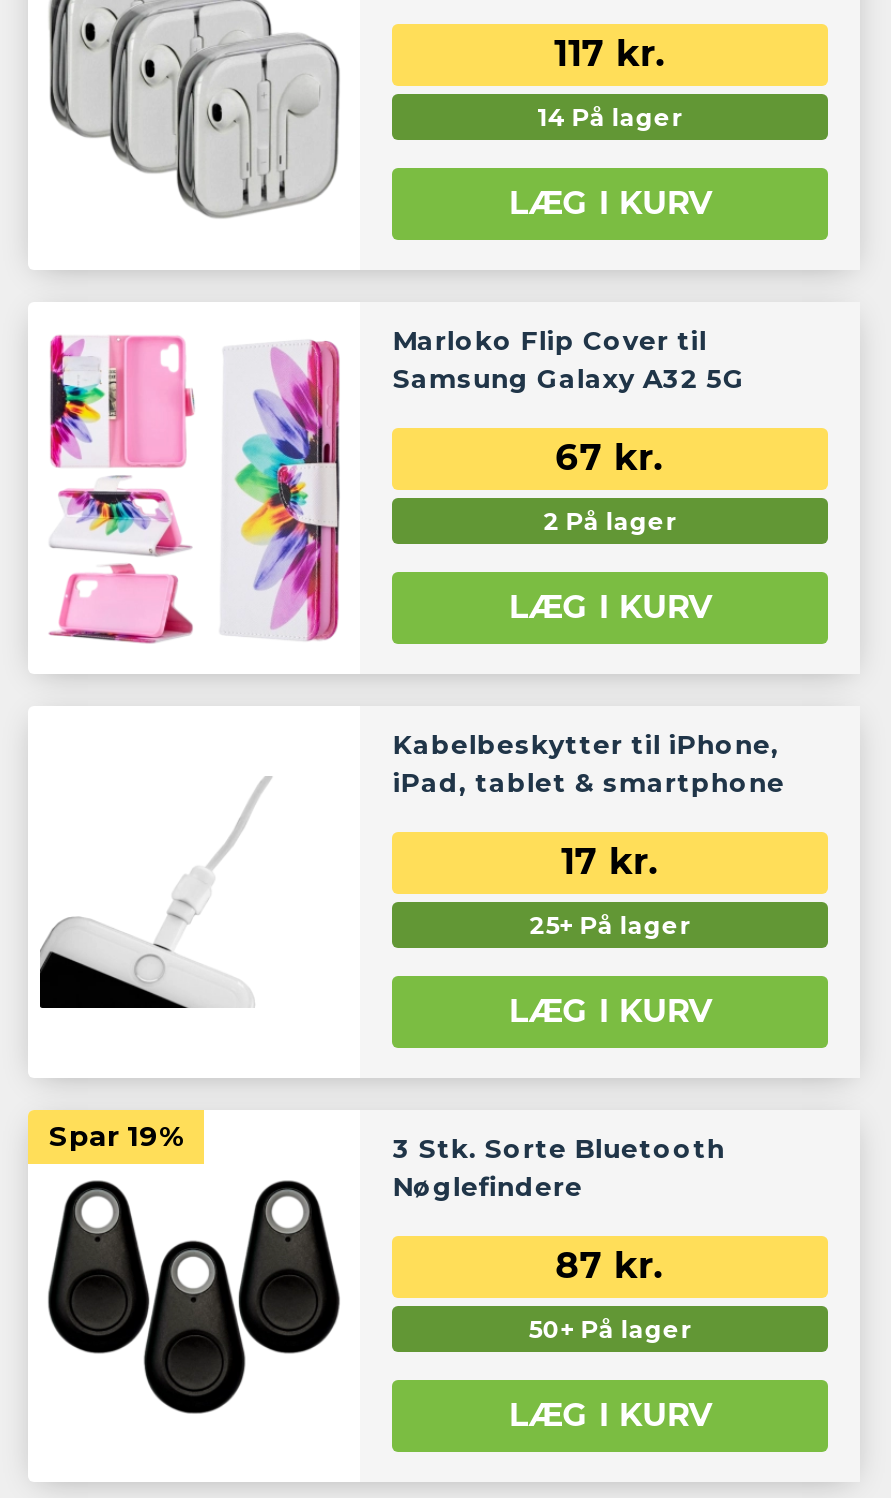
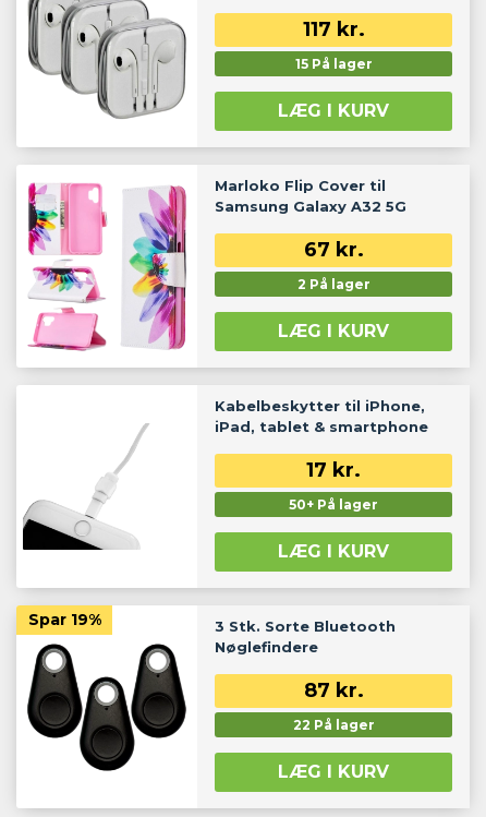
[537,103,683,133] 14 På lager -> [295,56,372,72] 15 På lager
[529,911,691,941] 25+ På lager -> [289,497,378,513] 50+ På lager
[528,1315,692,1345] 50+ På lager -> [293,717,375,733] 22 På lager

